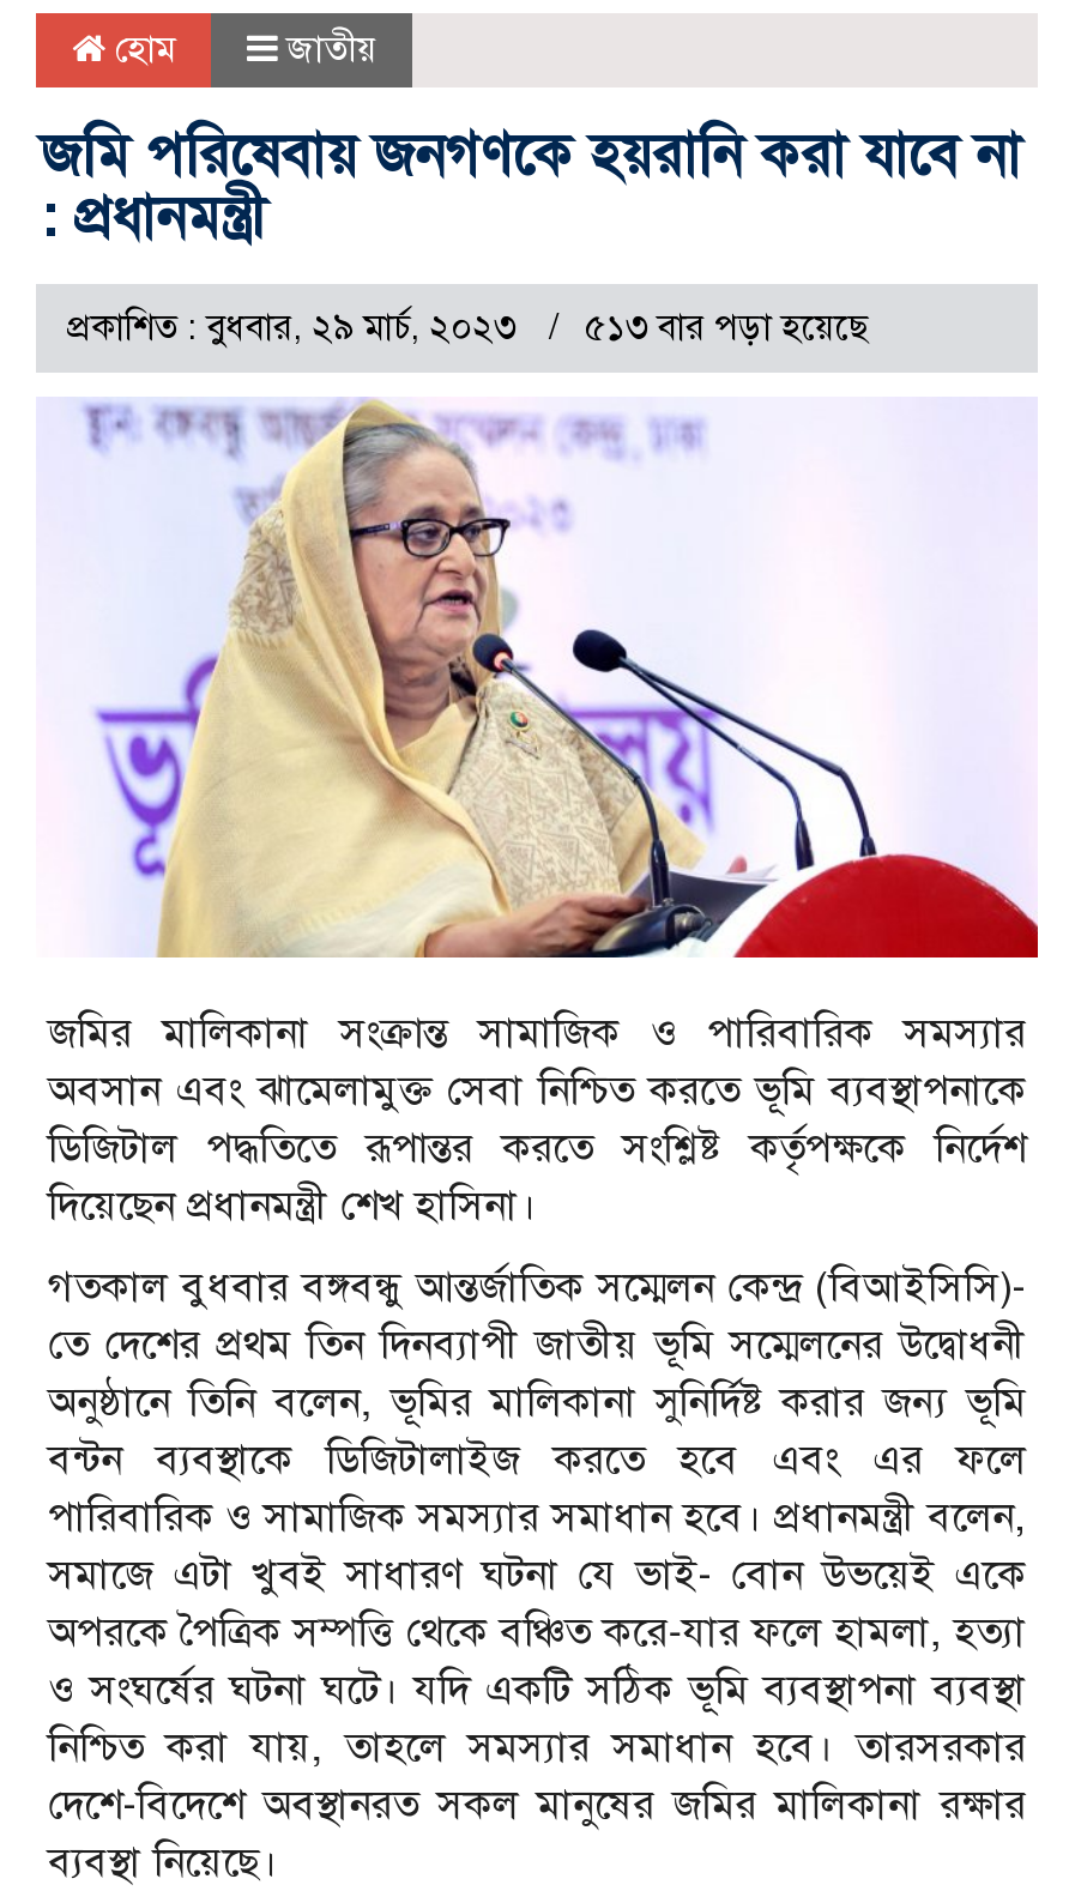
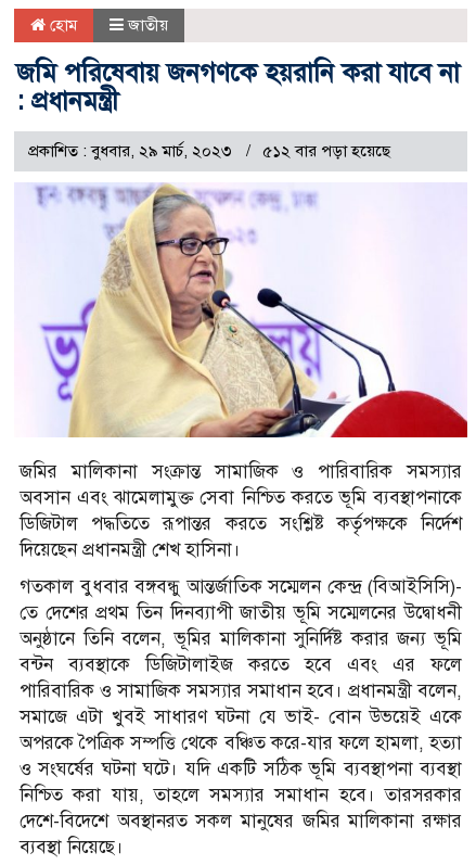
[67,305,868,348] প্রকাশিত : বুধবার, ২৯ মার্চ, ২০২৩ ৫১৩ বার পড়া হয়েছে -> [28,141,390,160] প্রকাশিত : বুধবার, ২৯ মার্চ, ২০২৩ ৫১২ বার পড়া হয়েছে

